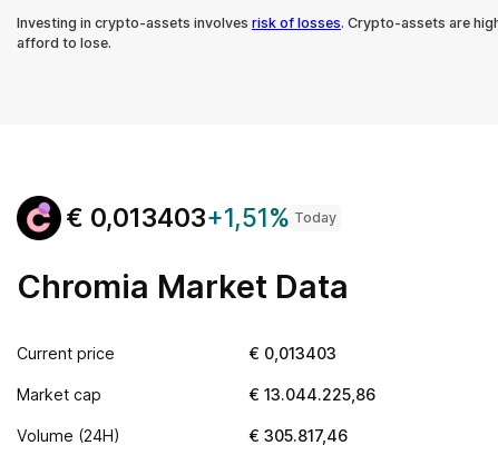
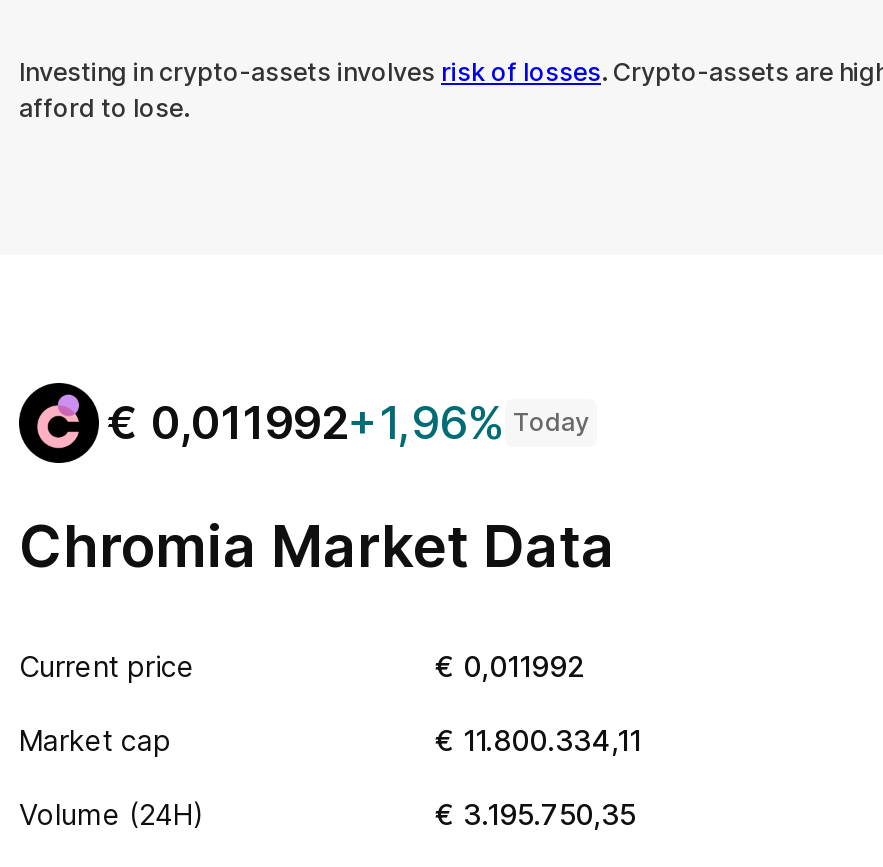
[66,202,336,233] €0,013403+1,51% Today -> [107,395,589,449] €0,011992+1,96% Today
[248,344,336,363] €0,013403 -> [435,649,585,683] €0,011992
[248,385,375,404] €13.044.225,86 -> [435,723,641,757] €11.800.334,11
[248,426,348,445] €305.817,46 -> [435,797,635,831] €3.195.750,35

